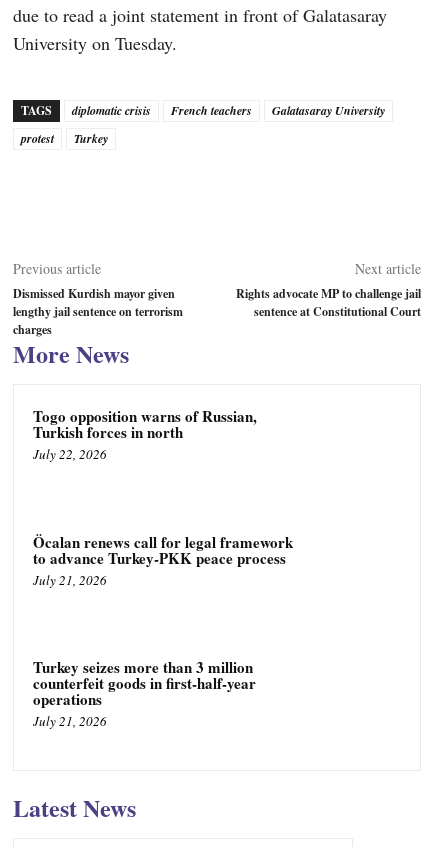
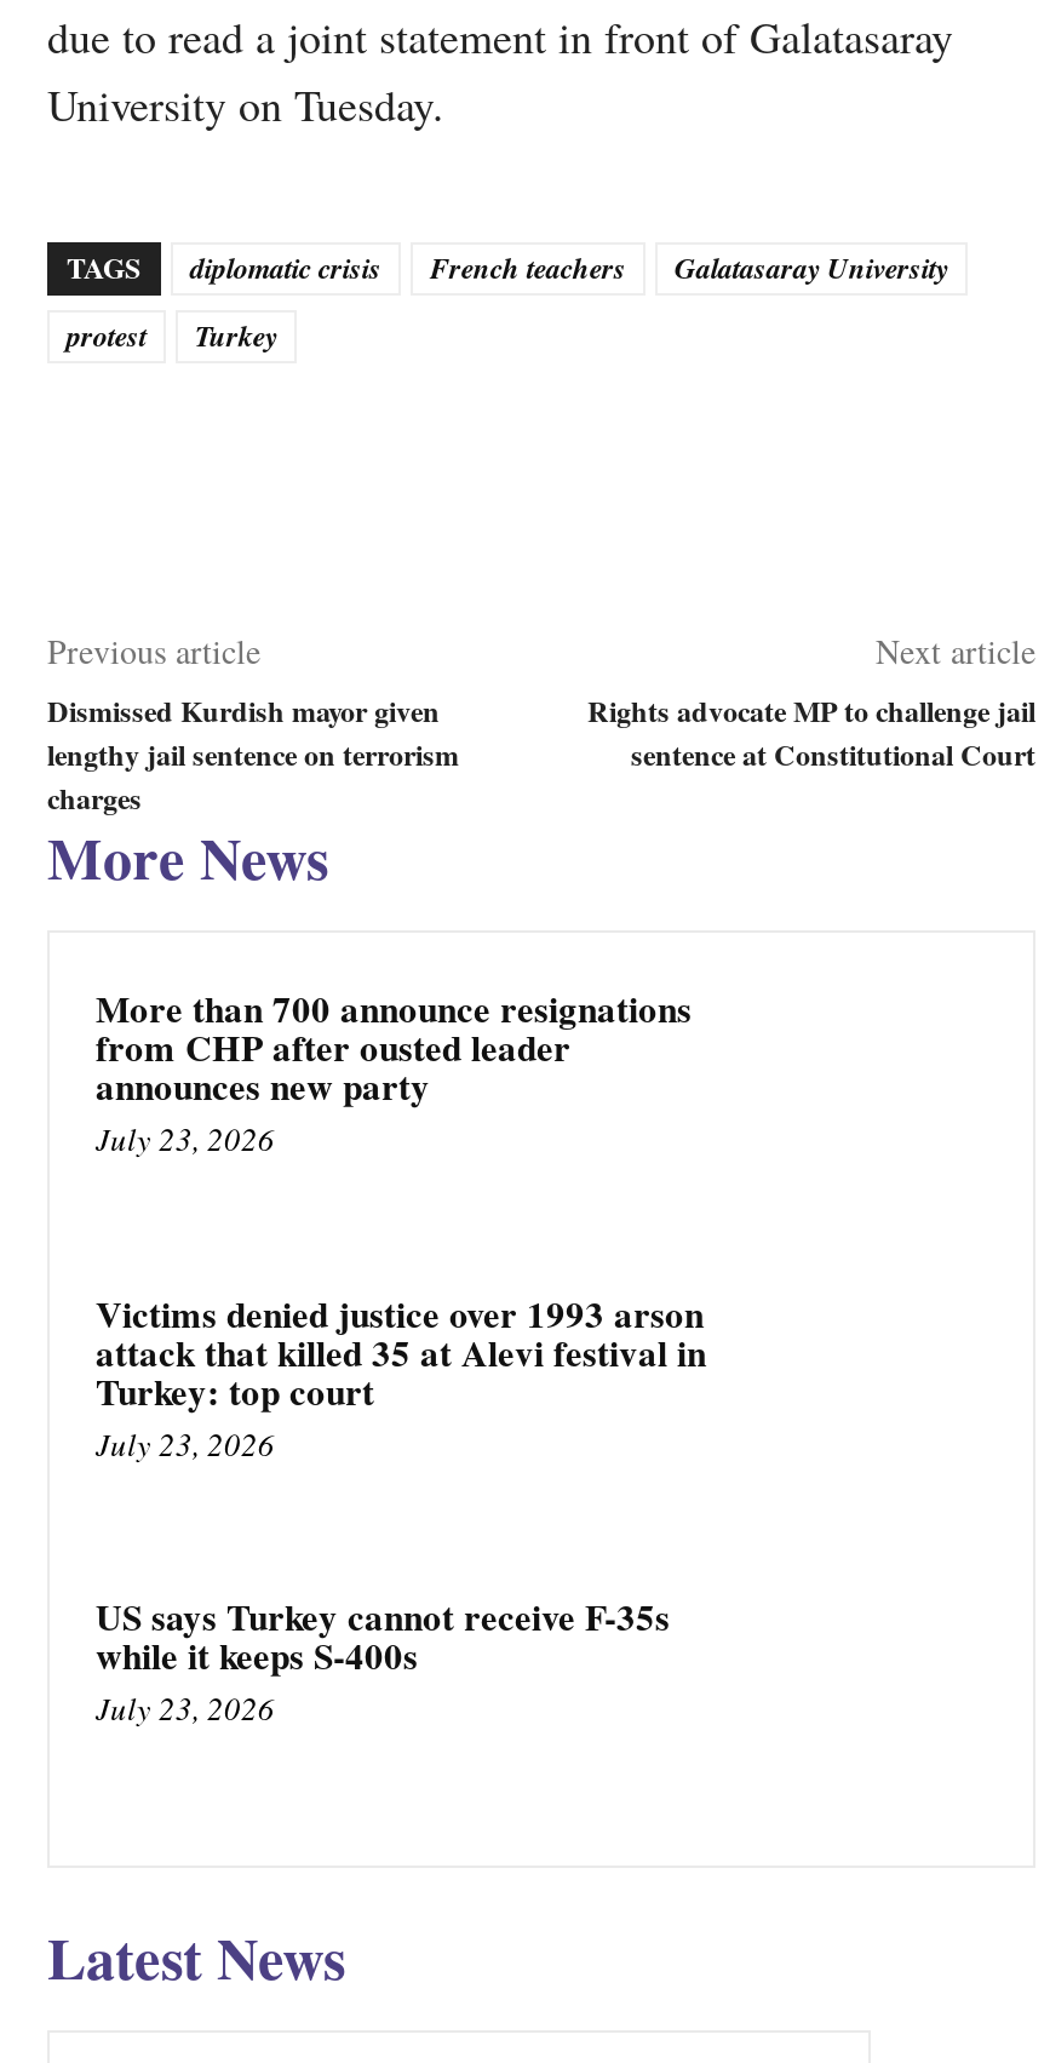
[33,405,257,463] Togo opposition warns of Russian, | Turkish forces in north | July 22, 2026 -> [96,981,692,1160] More than 700 announce resignations | from CHP after ousted leader | announces new party | July 23, 2026
[33,531,293,589] Öcalan renews call for legal framework | to advance Turkey-PKK peace process | July 21, 2026 -> [96,1286,706,1465] Victims denied justice over 1993 arson | attack that killed 35 at Alevi festival in | Turkey: top court | July 23, 2026
[33,656,256,730] Turkey seizes more than 3 million | counterfeit goods in first-half-year | operations | July 21, 2026 -> [96,1590,670,1731] US says Turkey cannot receive F-35s | while it keeps S-400s | July 23, 2026

